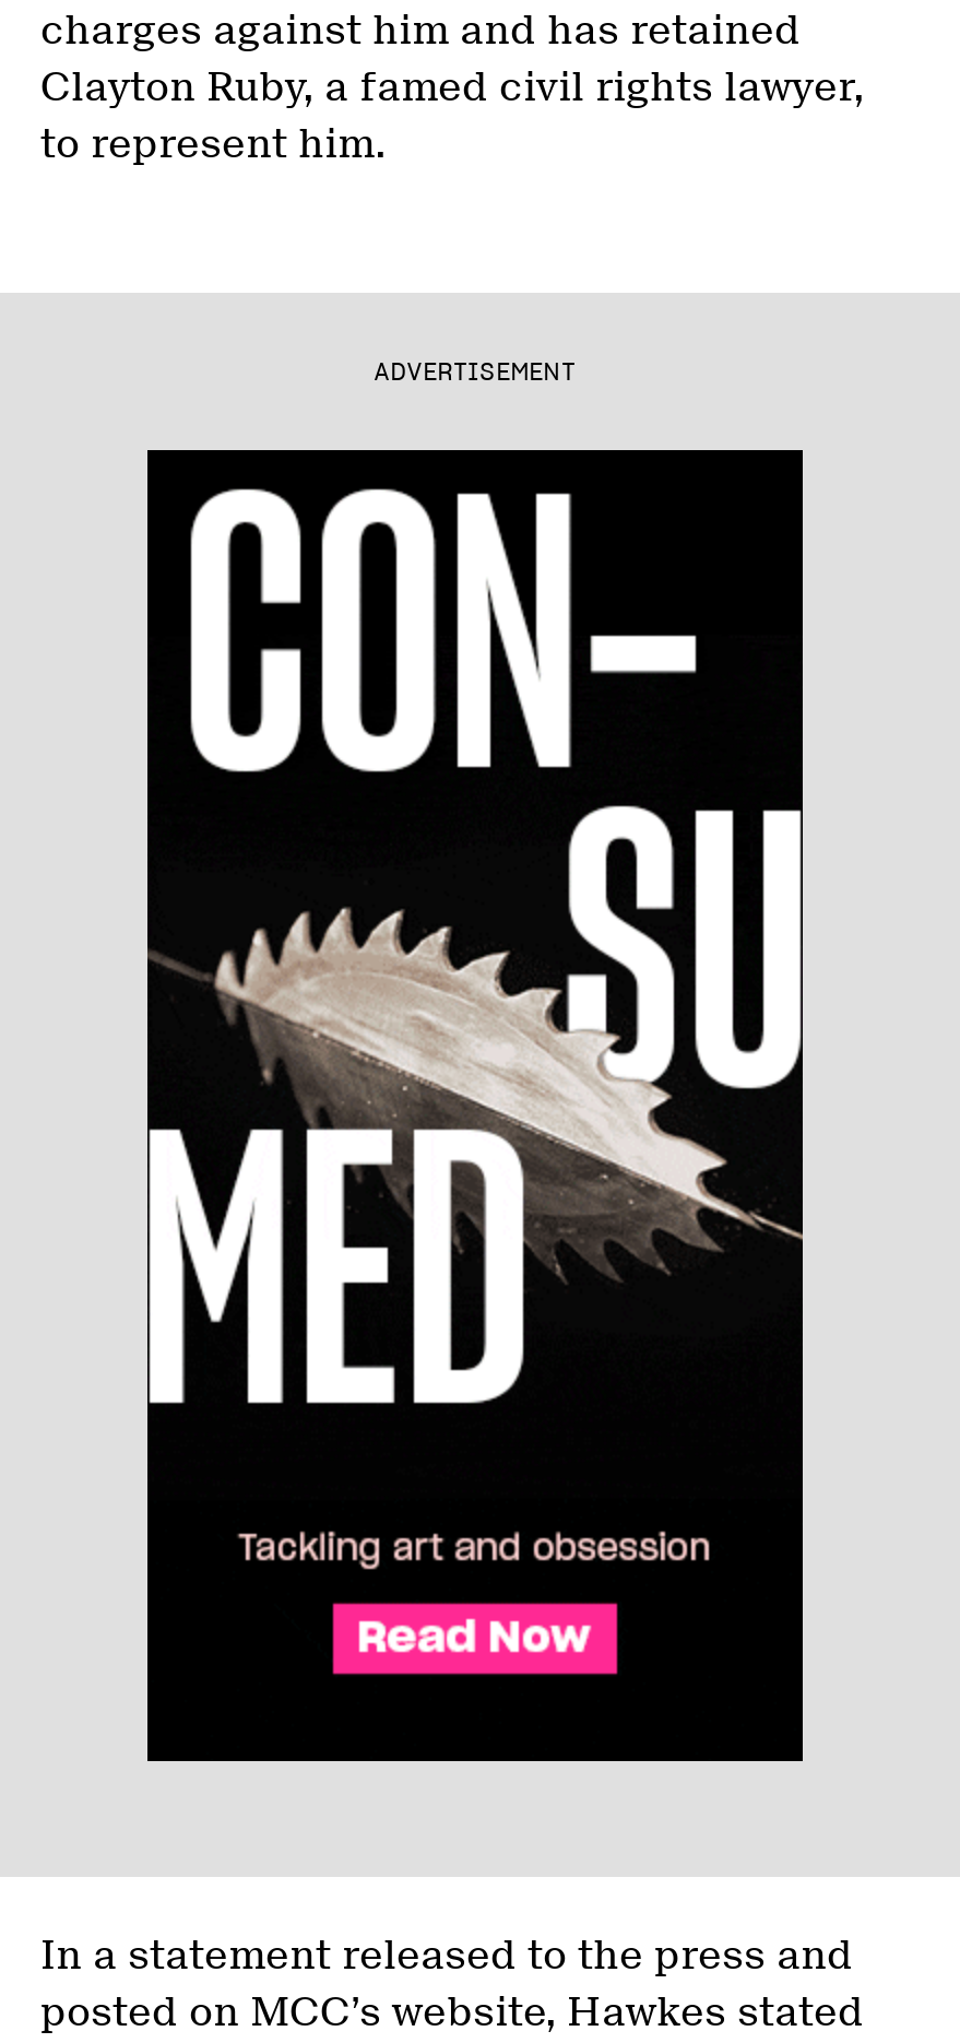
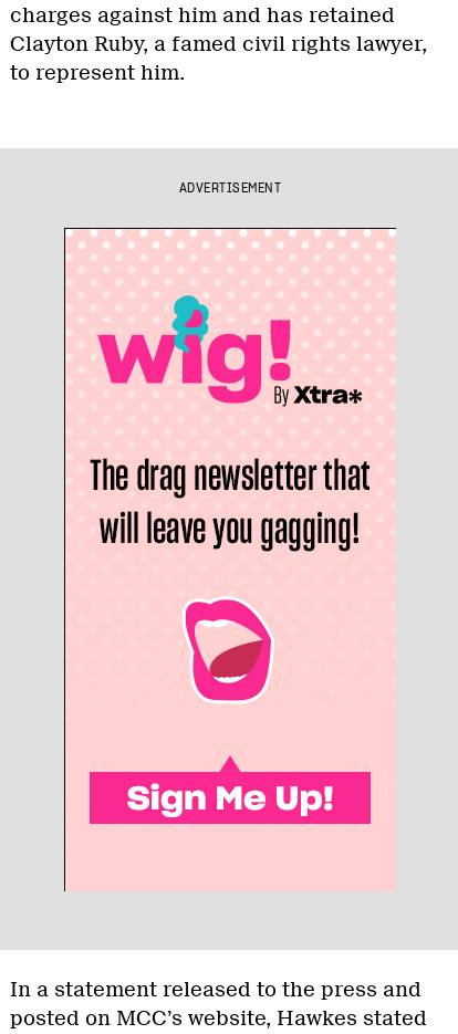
[147,450,805,1763] [image] -> [64,228,396,891] [image]

